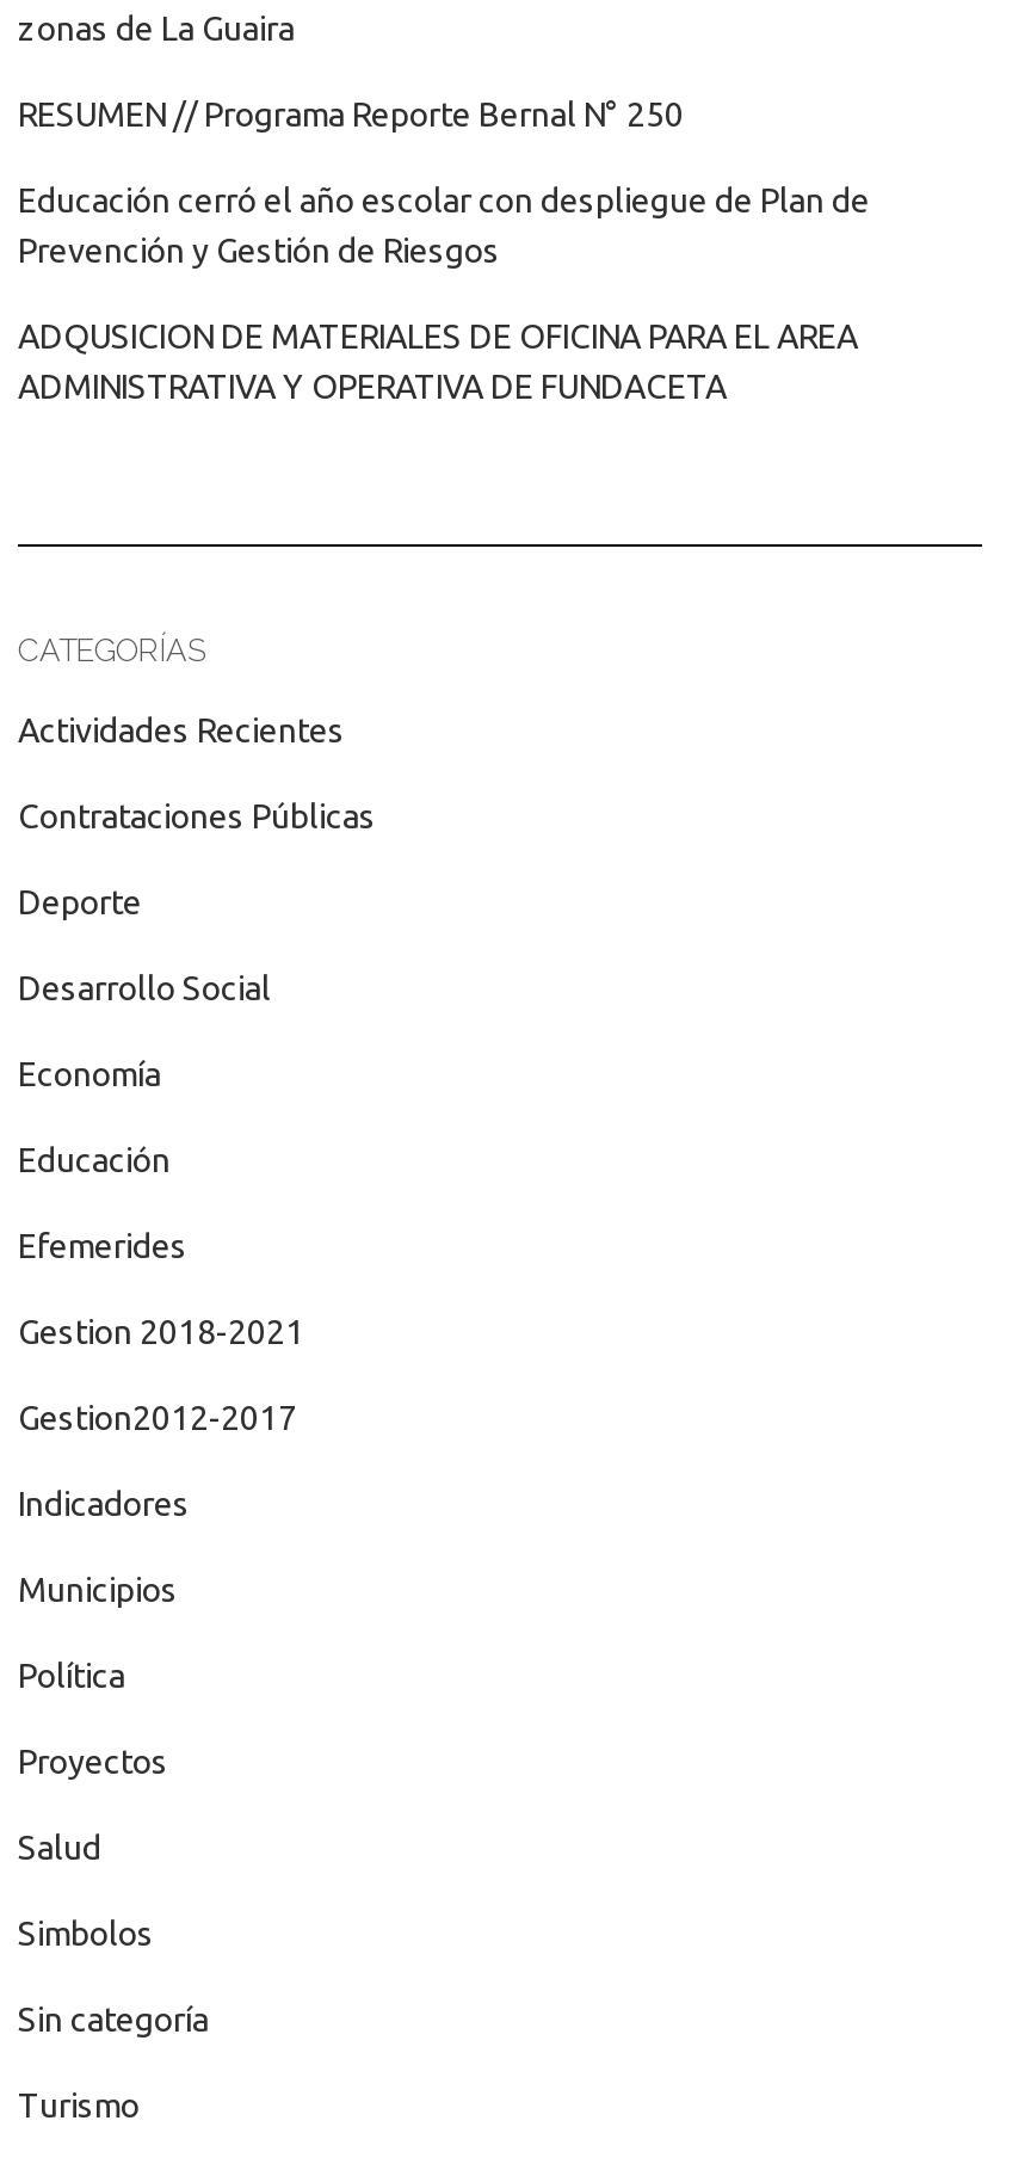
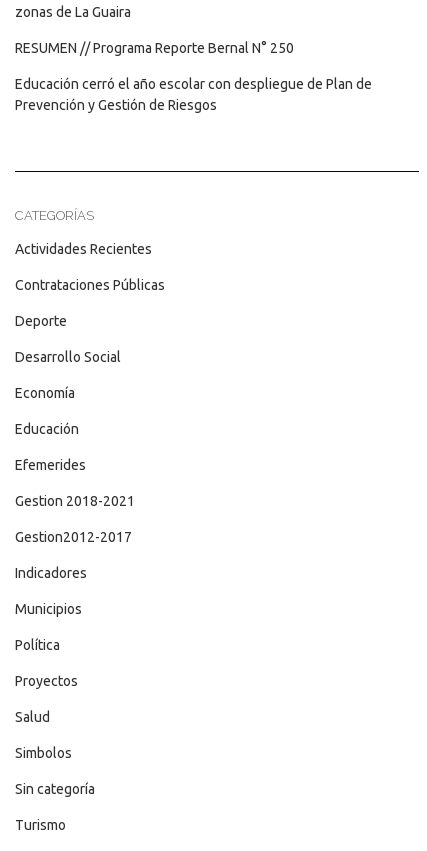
[18,317,858,406] ADQUSICION DE MATERIALES DE OFICINA PARA EL AREA | ADMINISTRATIVA Y OPERATIVA DE FUNDACETA -> none

